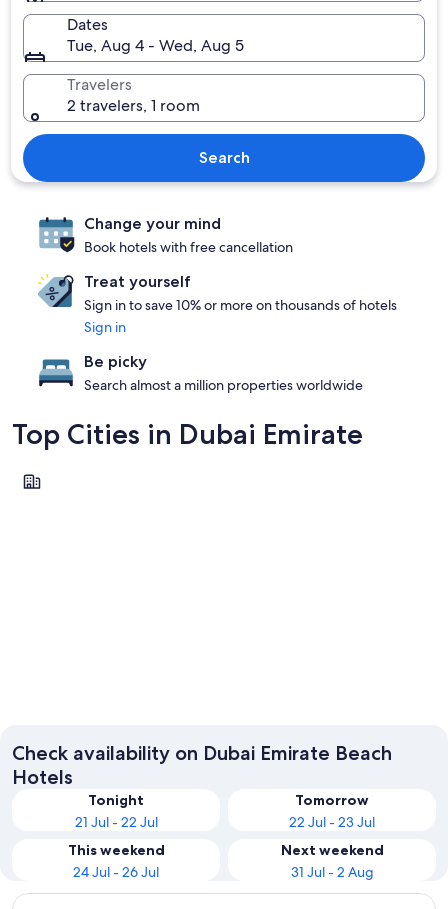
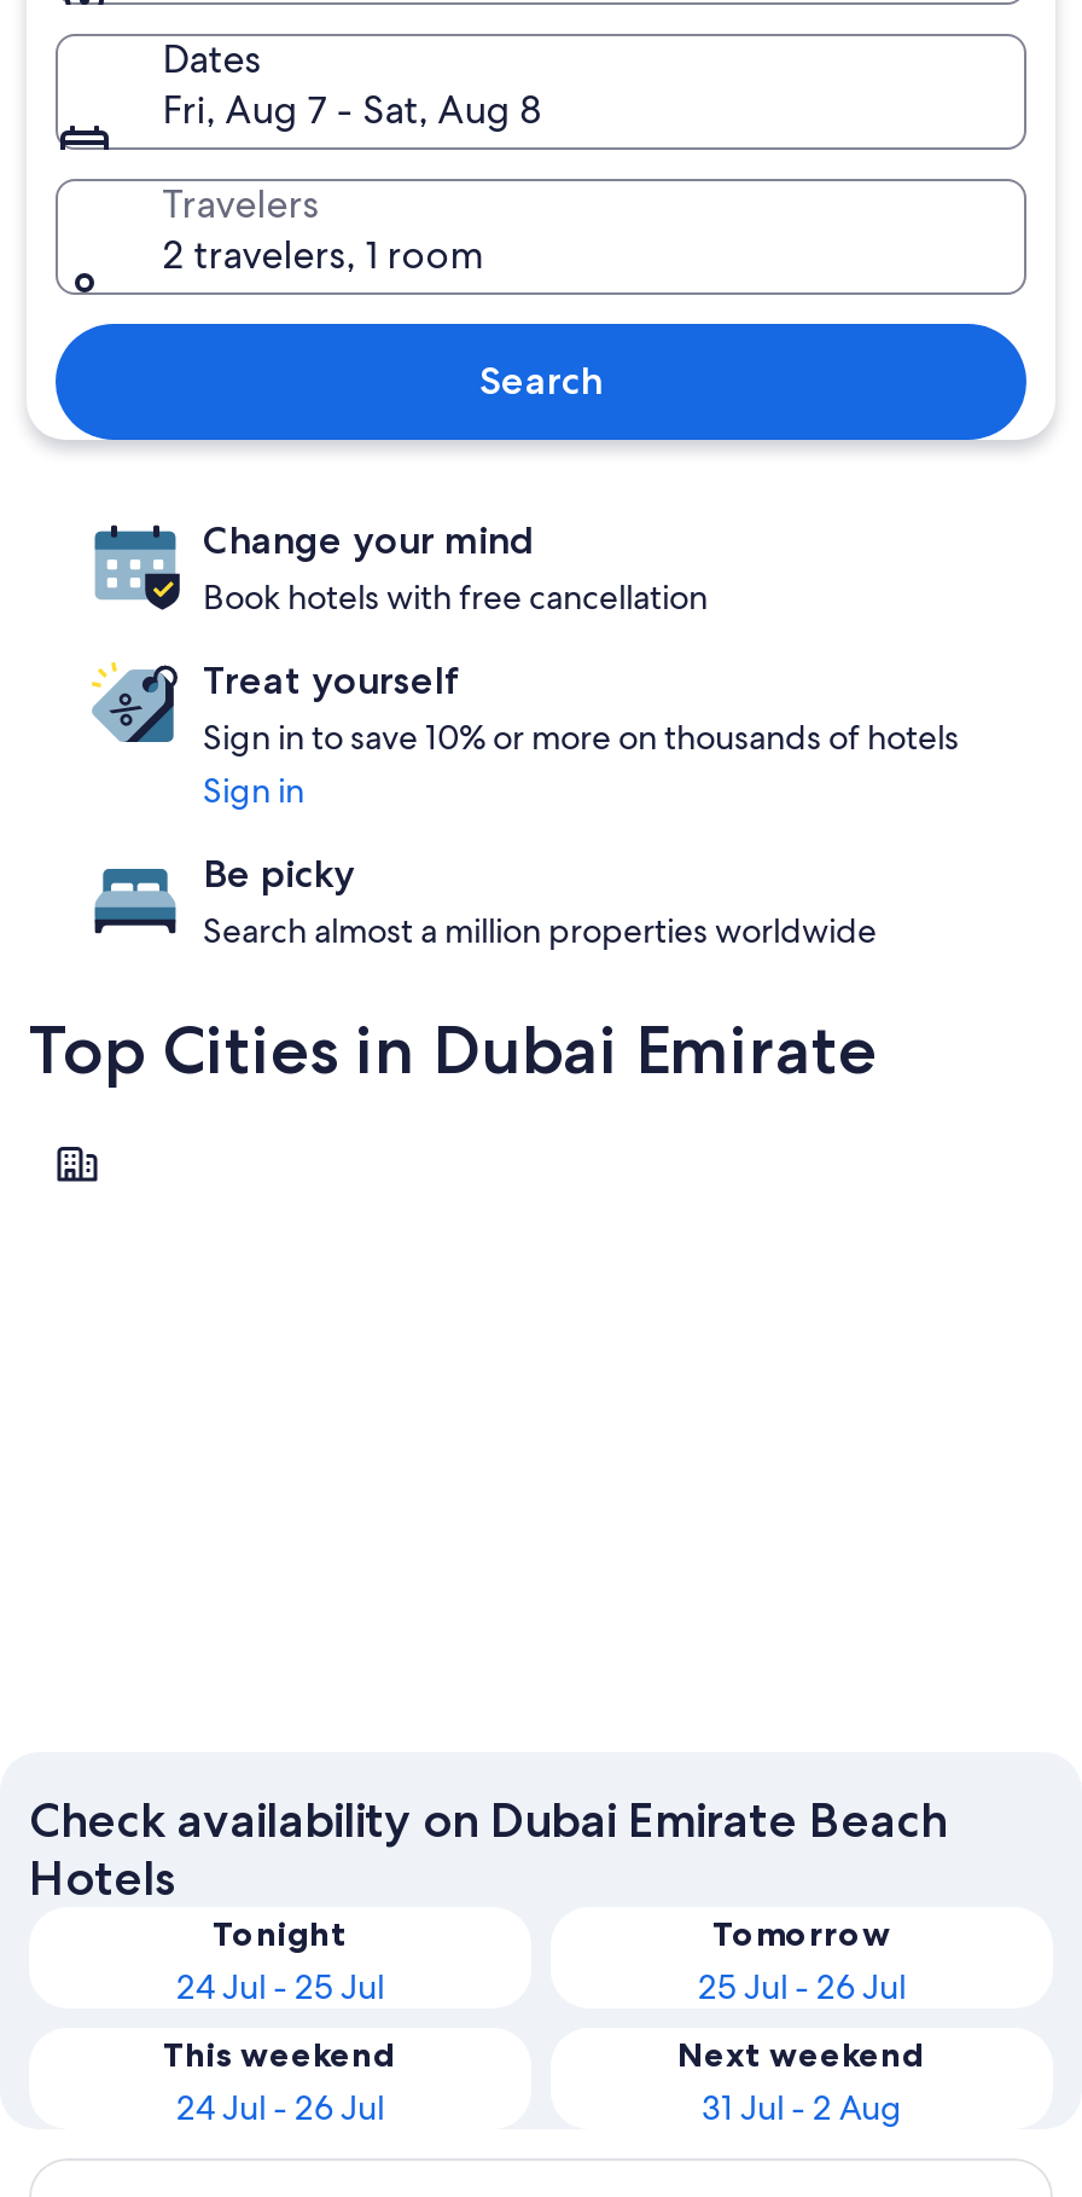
[67,35,244,56] Tue, Aug 4 - Wed, Aug 5 -> [162,85,541,135] Fri, Aug 7 - Sat, Aug 8
[74,812,157,830] 21 Jul - 22 Jul -> [176,1964,384,2007] 24 Jul - 25 Jul
[289,812,375,830] 22 Jul - 23 Jul -> [698,1964,906,2007] 25 Jul - 26 Jul

